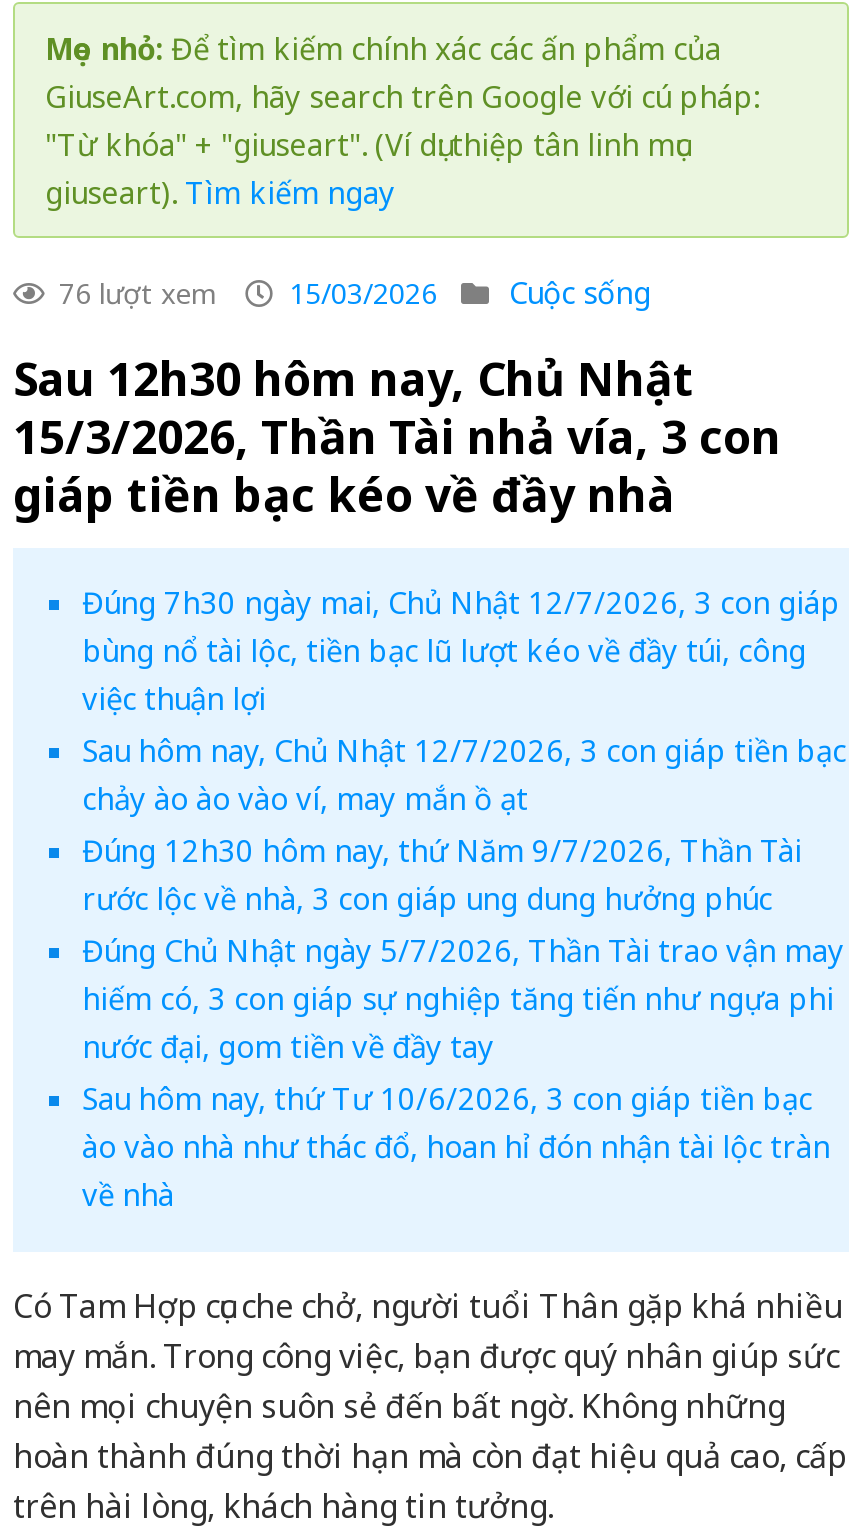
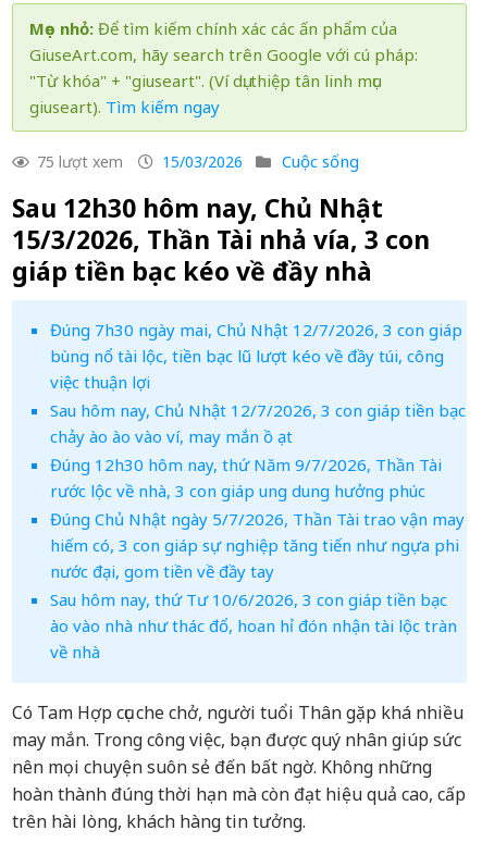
[51,272,651,312] 76 lượt xem 15/03/2026 Cuộc sống -> [33,150,359,172] 75 lượt xem 15/03/2026 Cuộc sống

